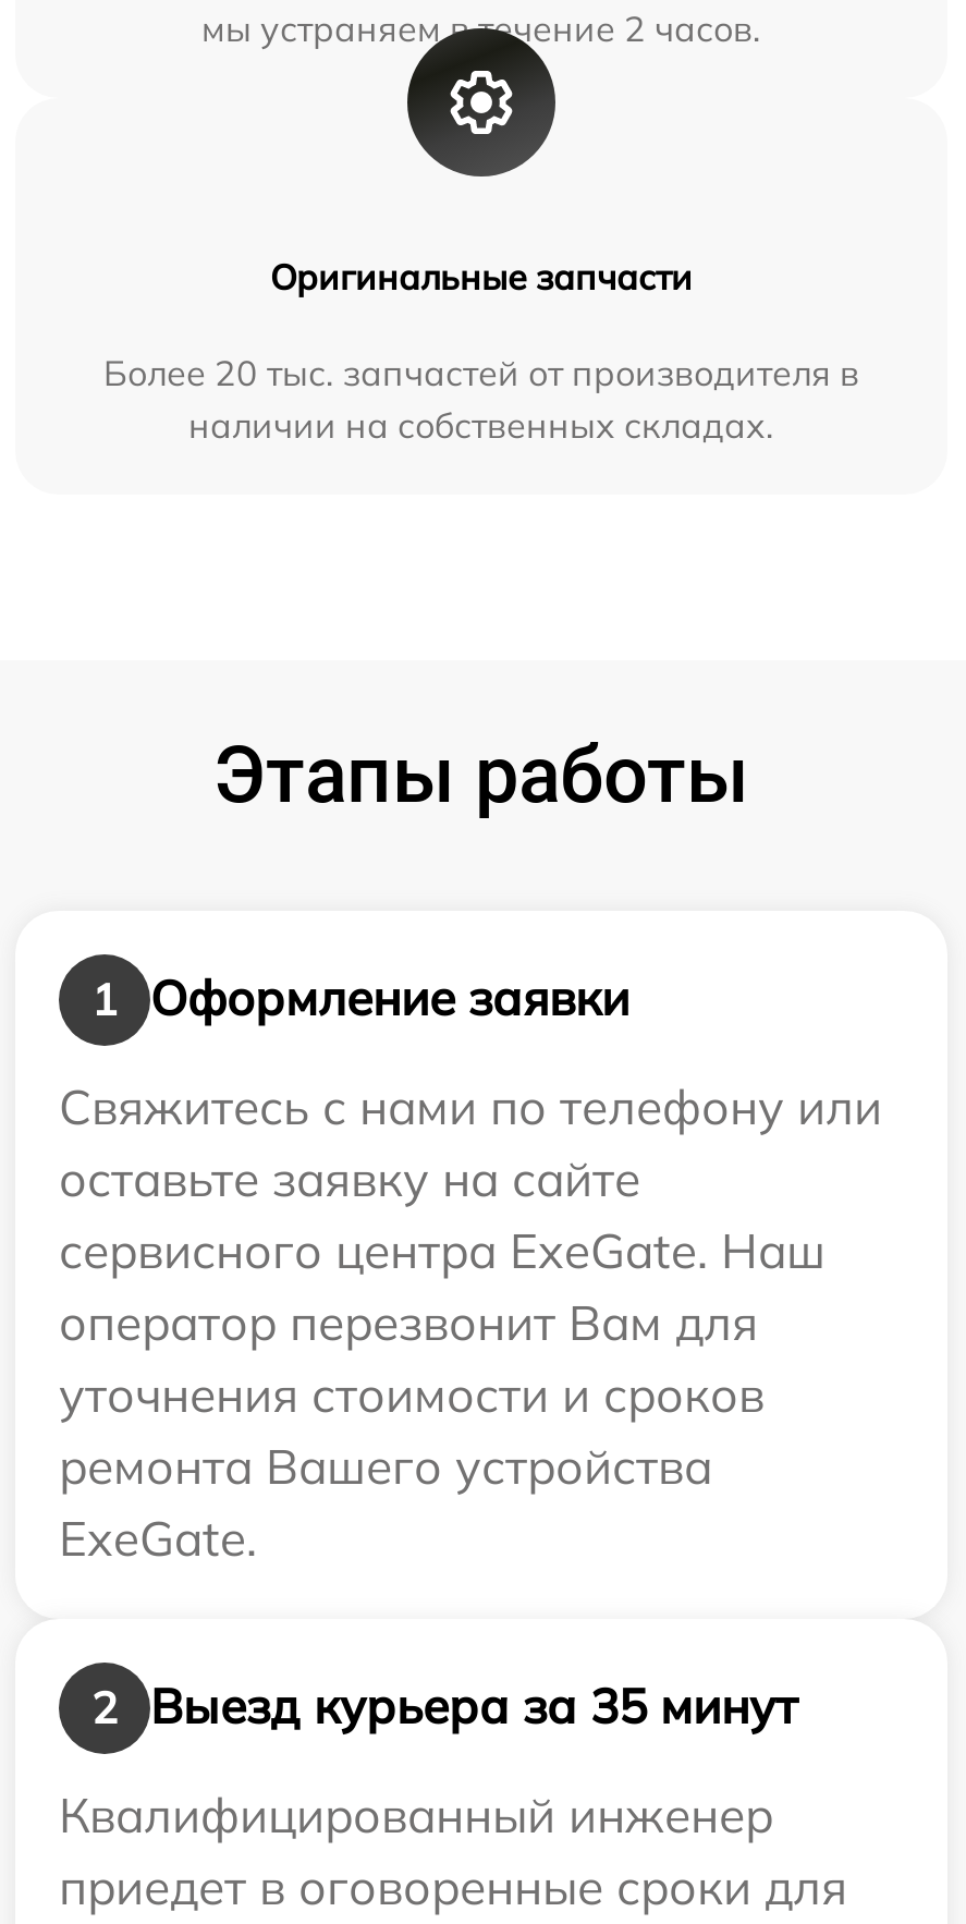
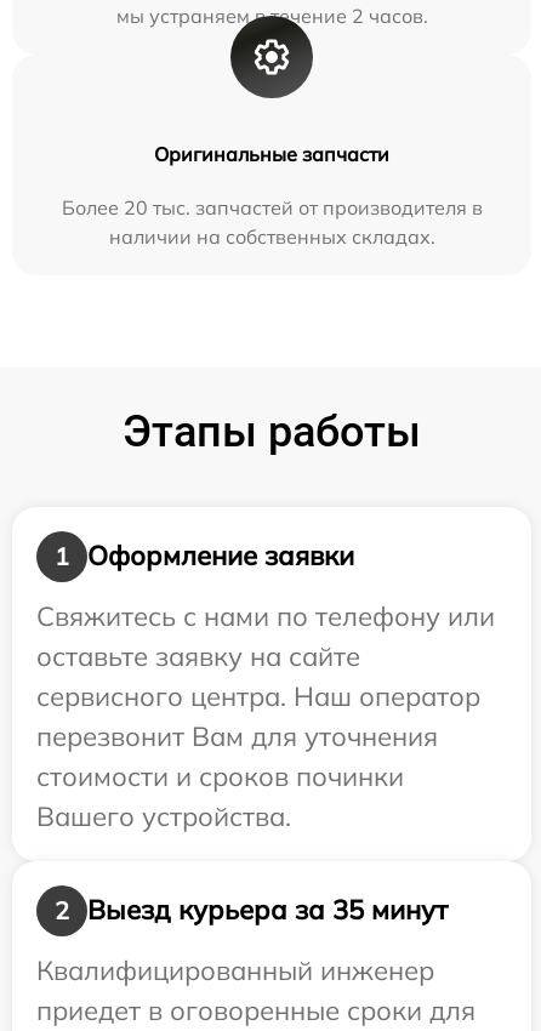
[59,1220,826,1568] сервисного центра ExeGate. Наш | оператор перезвонит Вам для | уточнения стоимости и сроков | ремонта Вашего устройства | ExeGate. -> [36,679,480,833] сервисного центра. Наш оператор | перезвонит Вам для уточнения | стоимости и сроков починки | Вашего устройства.

